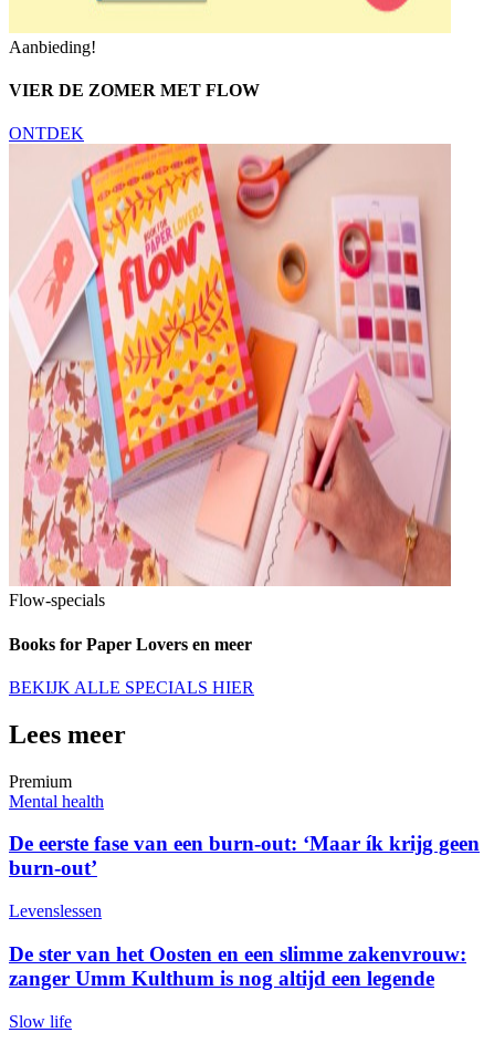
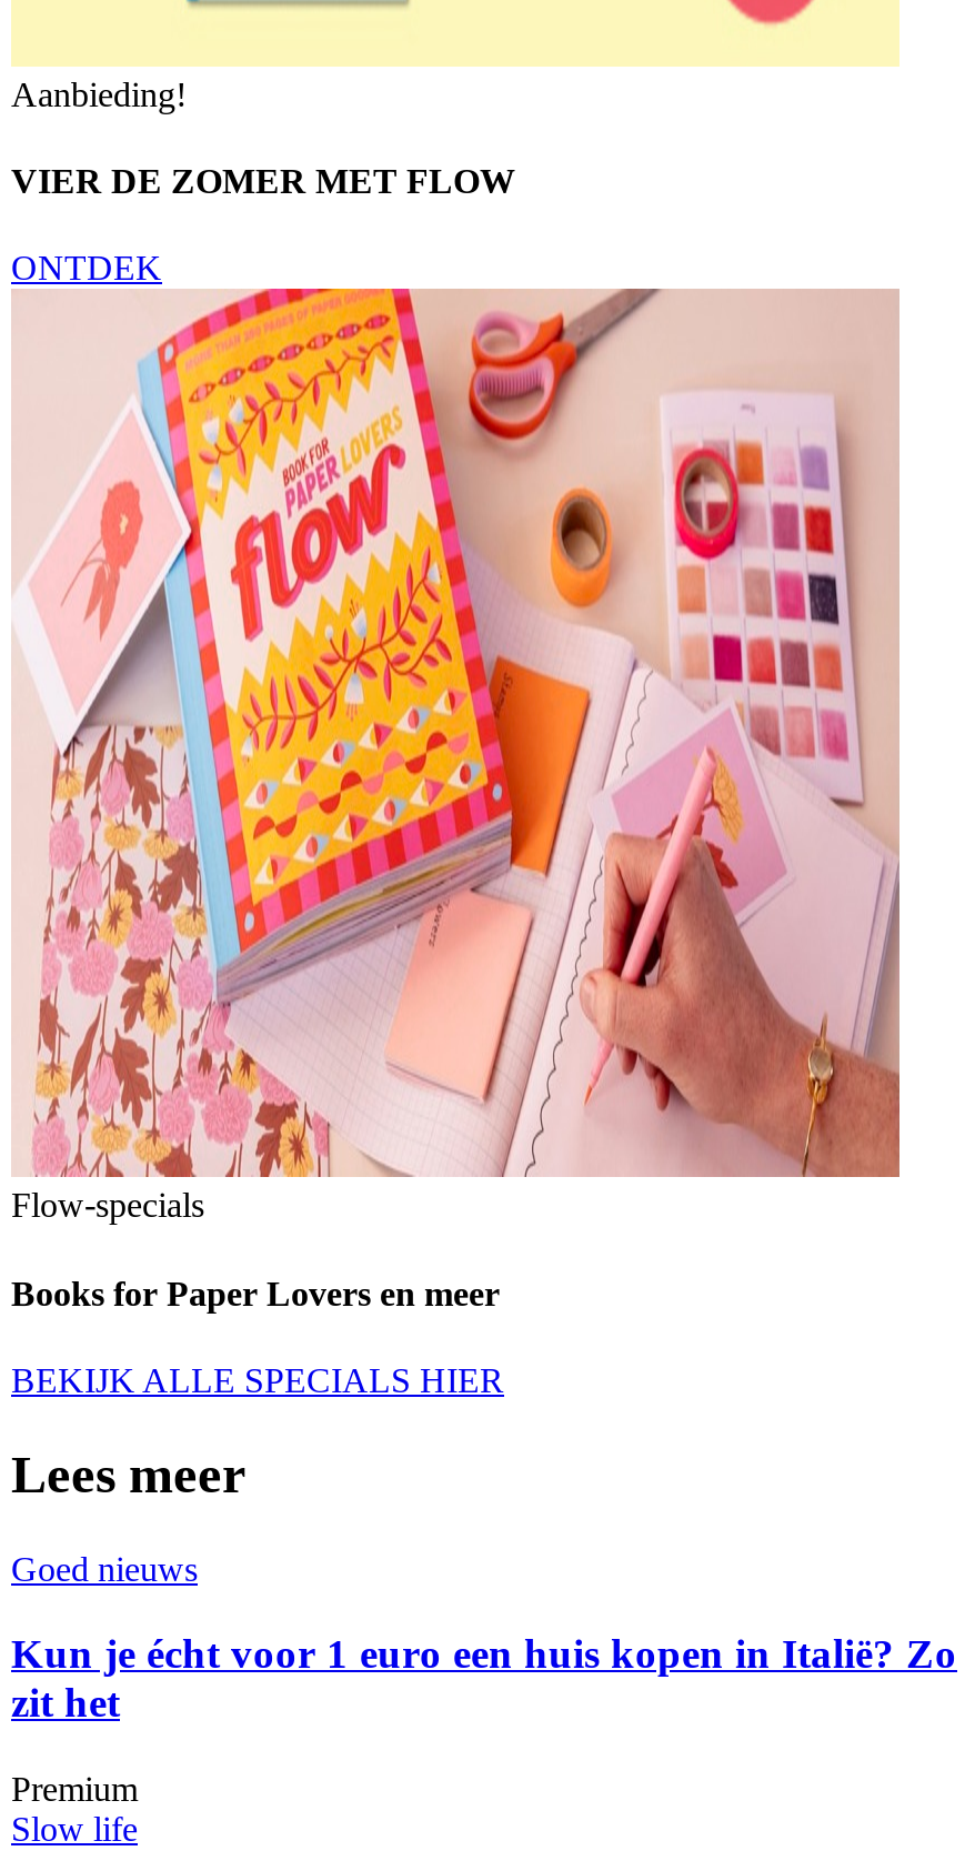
none -> [11,1549,957,1726] Goed nieuws | Kun je écht voor 1 euro een huis kopen in Italië? Zo | zit het
moved [9,772,72,790] -> [11,1770,138,1808]: Premium
[9,792,480,990] Mental health | De eerste fase van een burn-out: ‘Maar ík krijg geen | burn-out’ | Levenslessen | De ster van het Oosten en een slimme zakenvrouw: | zanger Umm Kulthum is nog altijd een legende -> none

